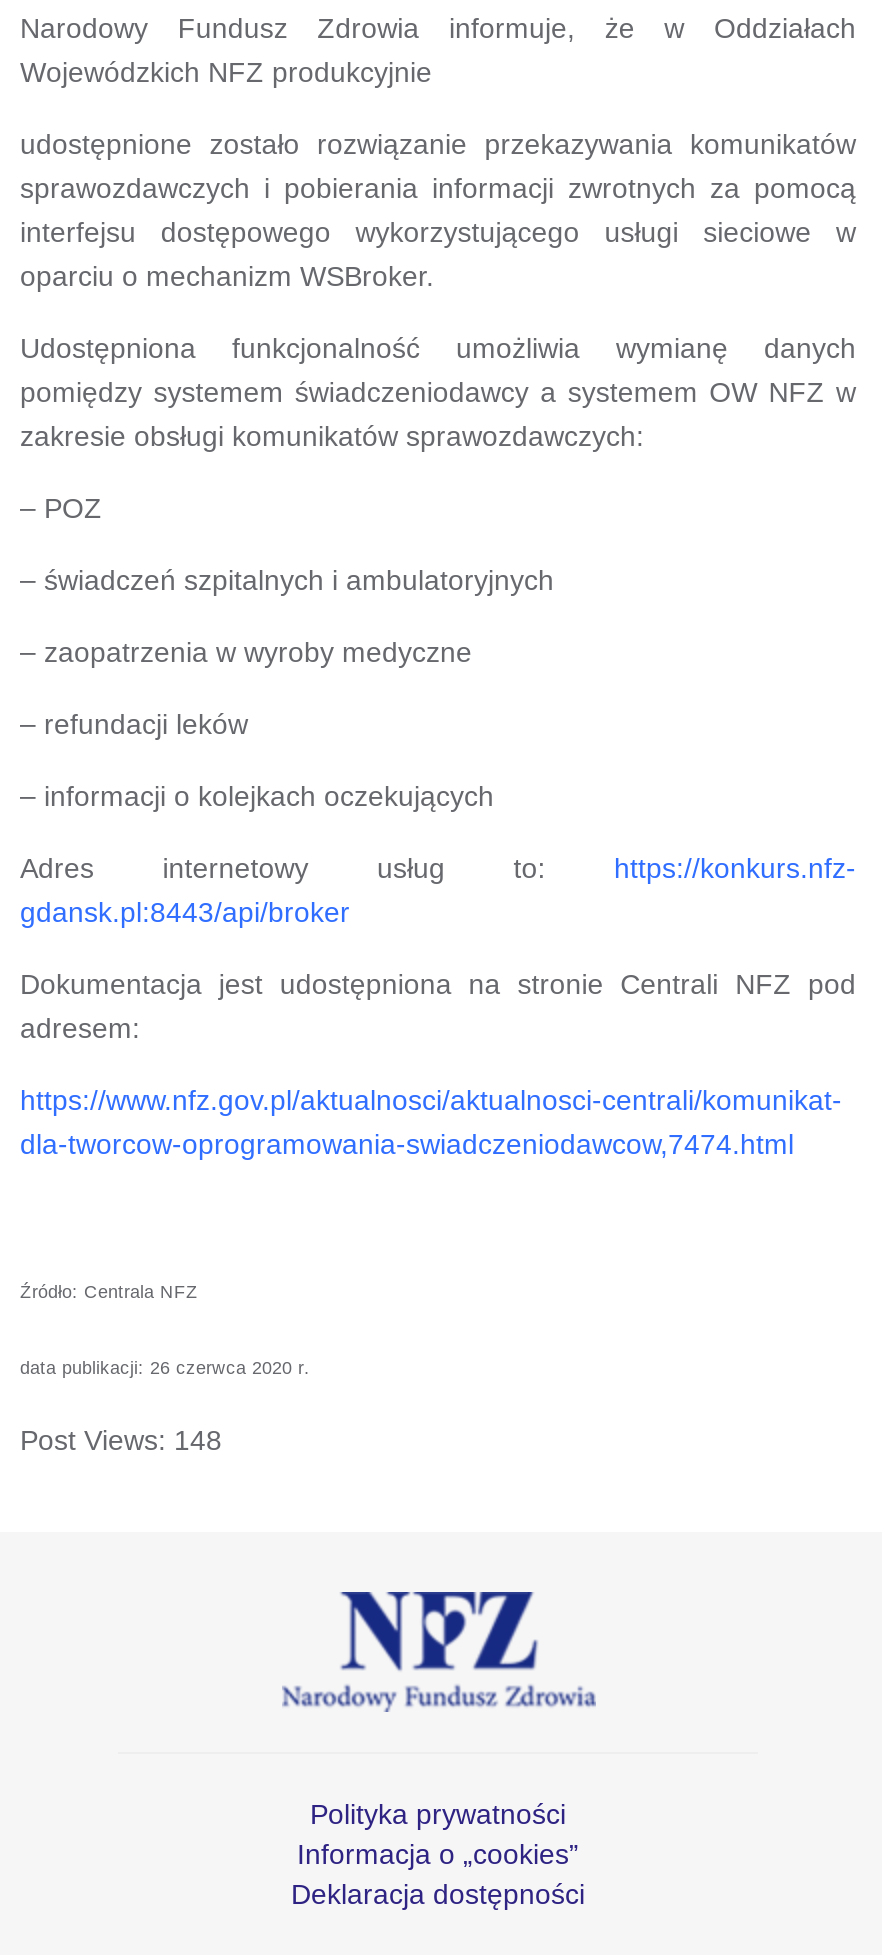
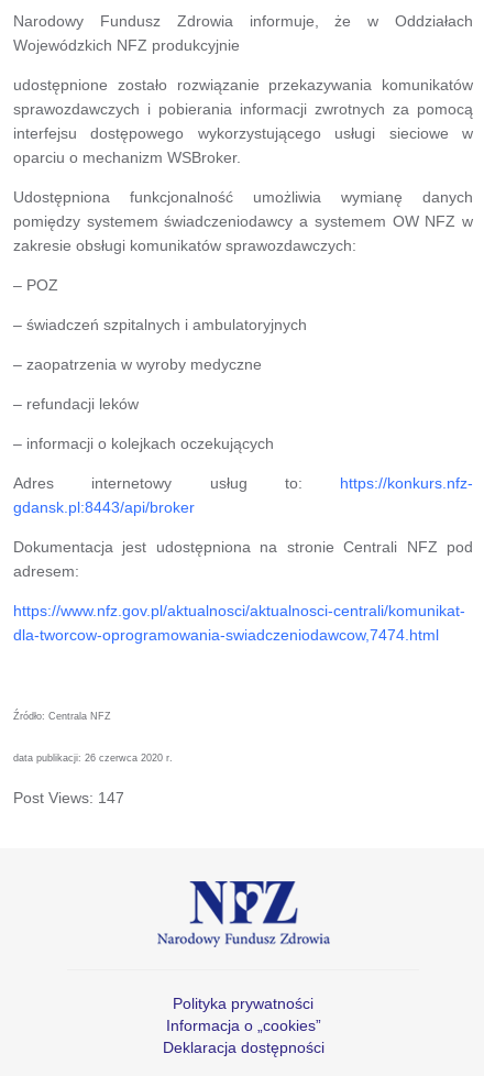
[20,1424,222,1456] Post Views: 148 -> [13,789,124,806] Post Views: 147

